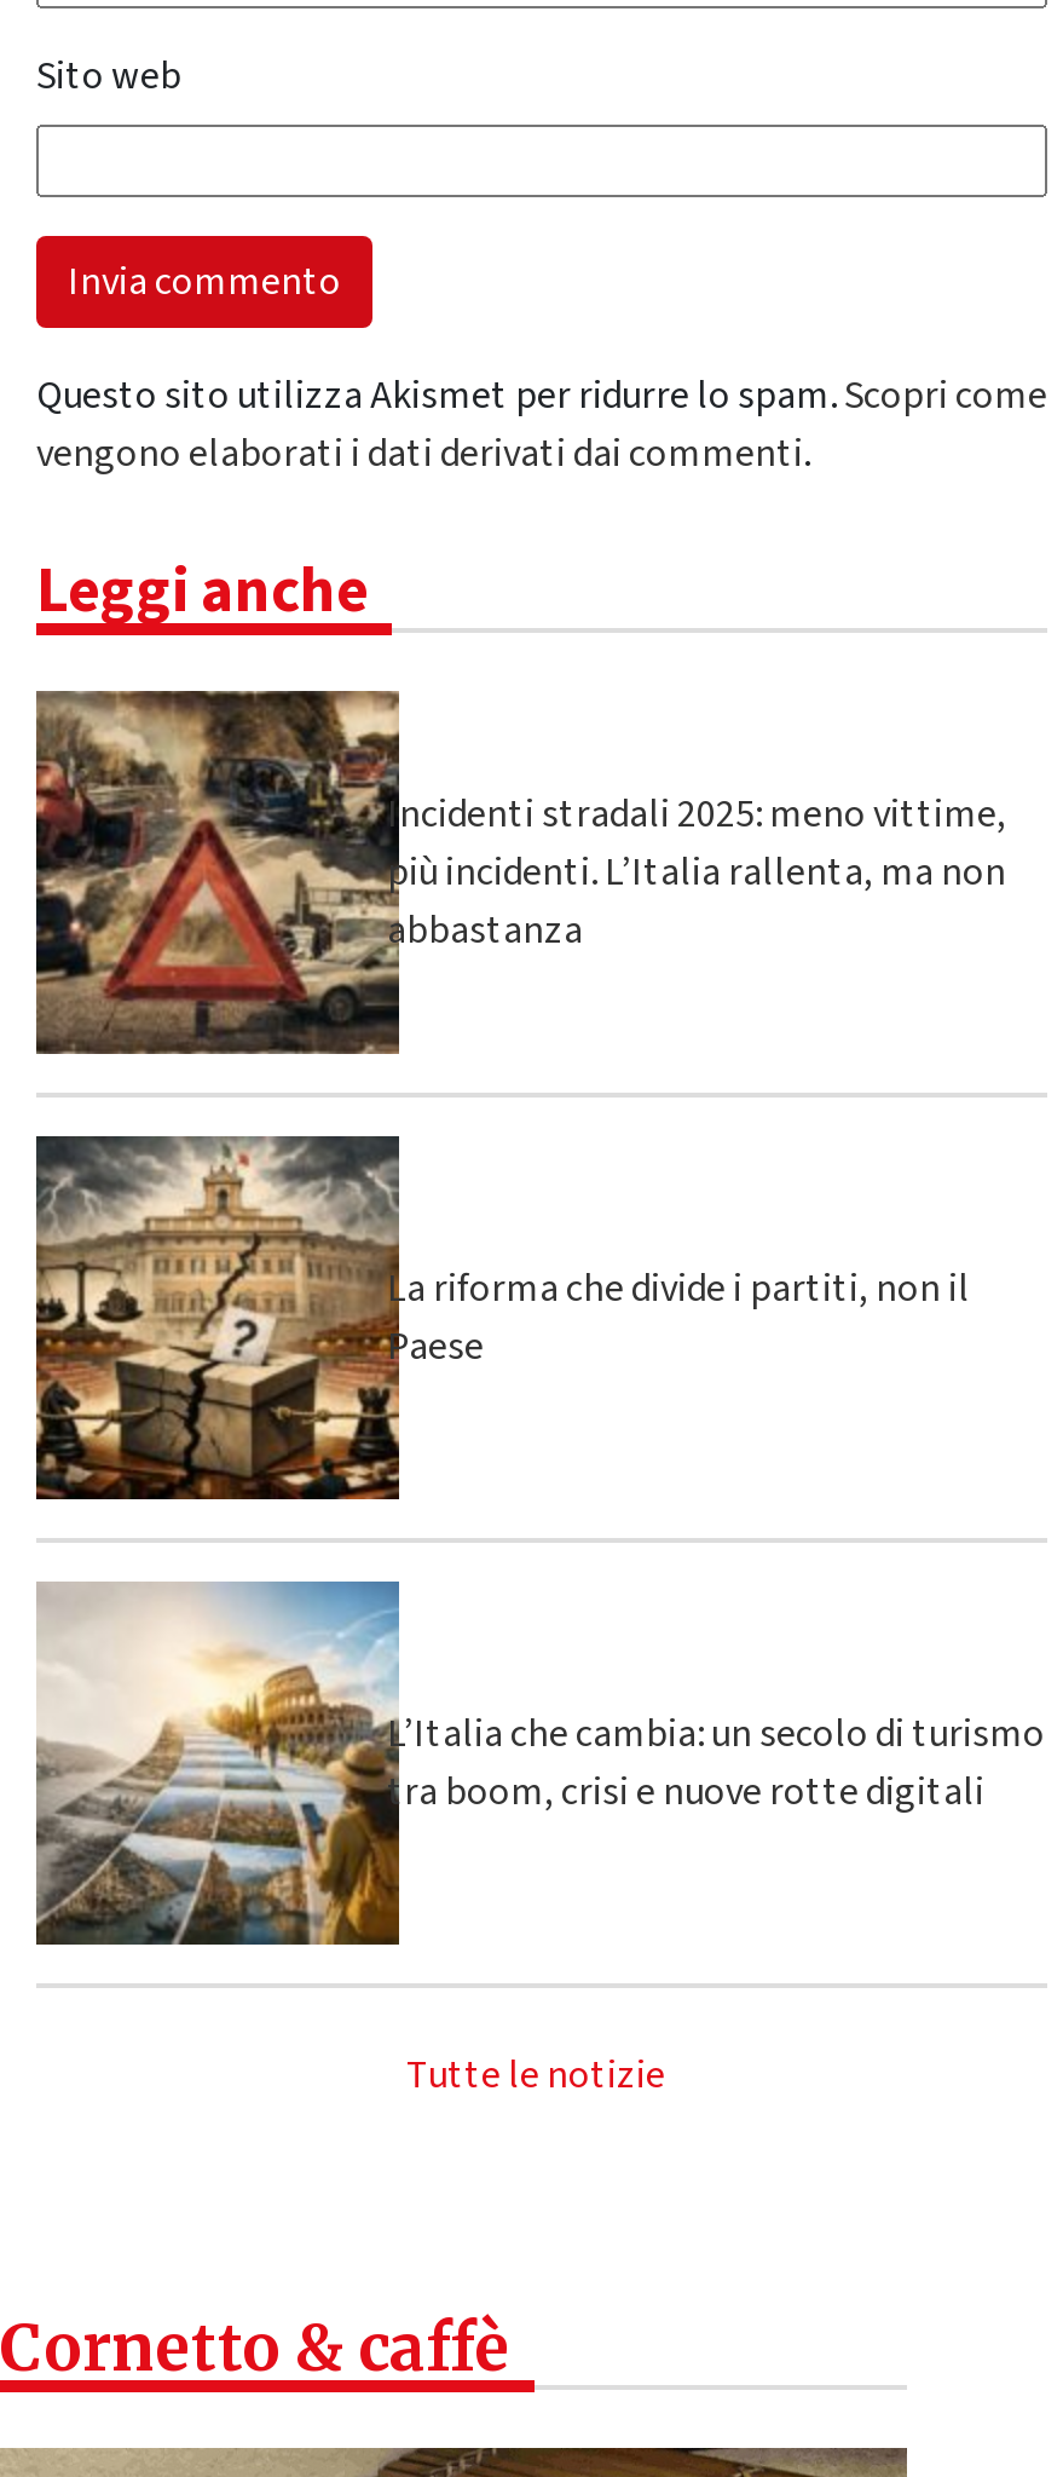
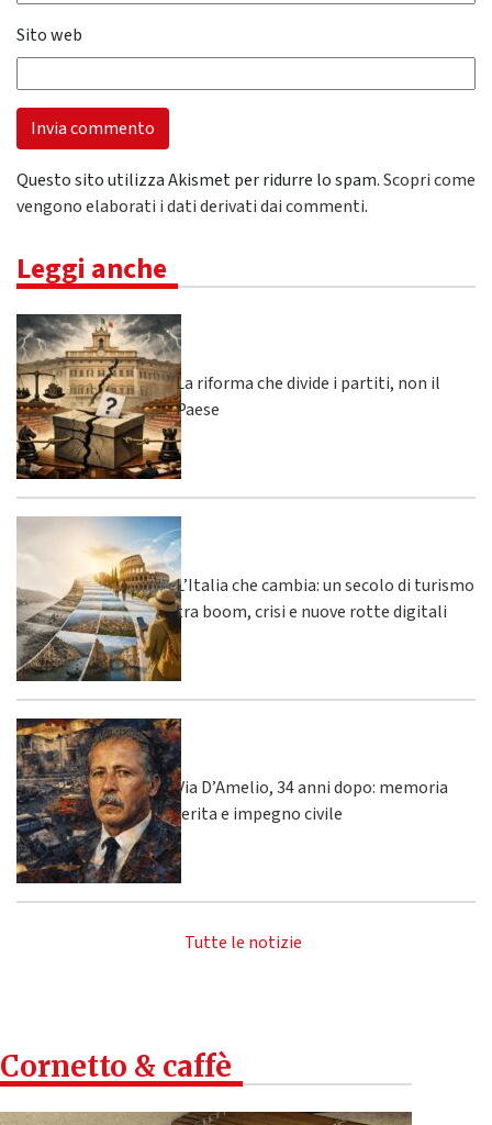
[34,689,1006,1056] [image] | Incidenti stradali 2025: meno vittime, | più incidenti. L’Italia rallenta, ma non | abbastanza -> none
moved [31,1131,1045,1820] -> [14,312,474,624]: [image] | La riforma che divide i partiti, non il | Paese | L’Italia che cambia: un secolo di turismo | tra boom, crisi e nuove rotte digitali
none -> [15,717,448,884] [image] | Via D’Amelio, 34 anni dopo: memoria | ferita e impegno civile

